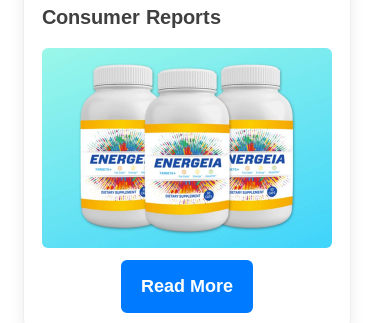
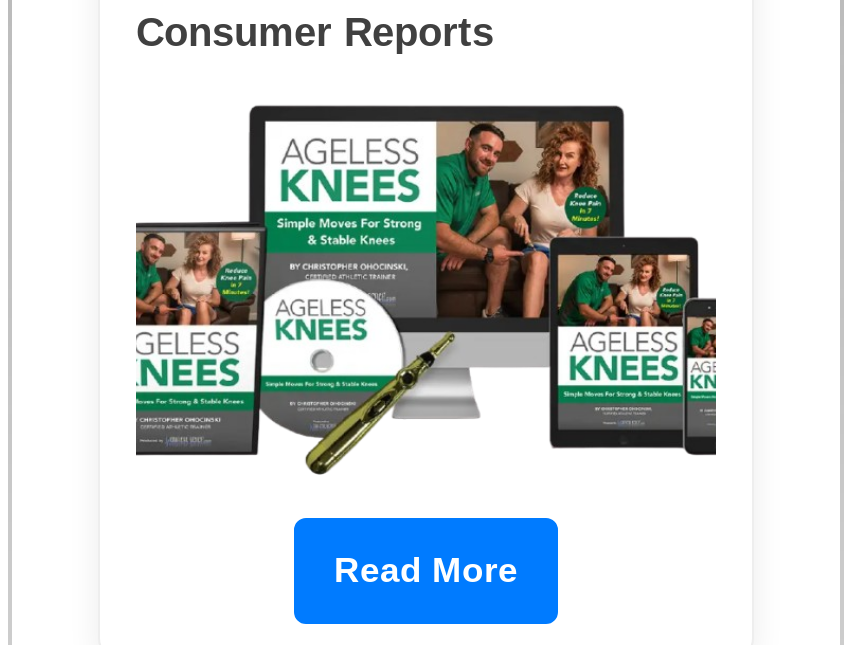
[41,47,333,249] [image] -> [134,95,718,495] [image]

